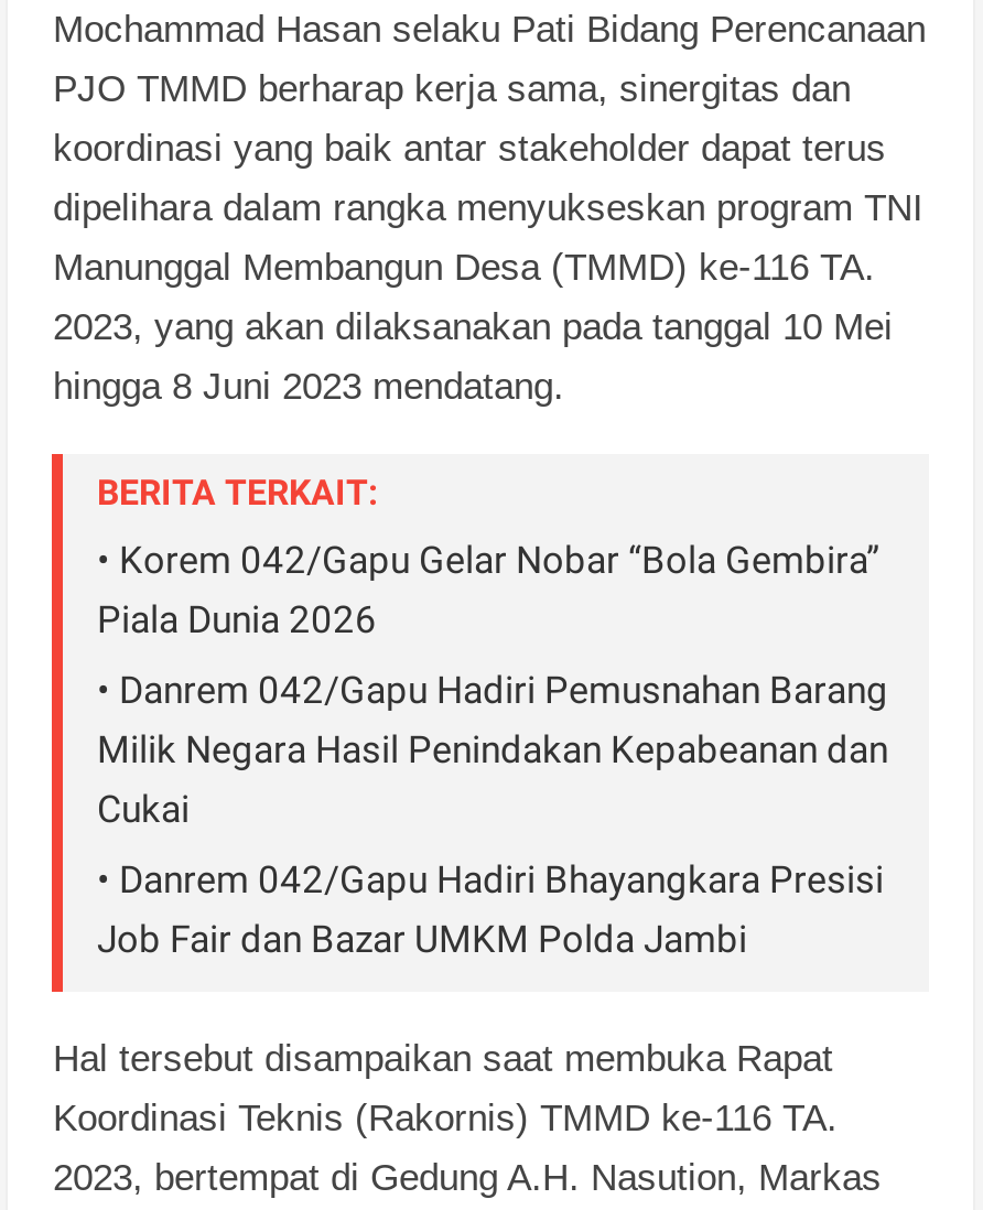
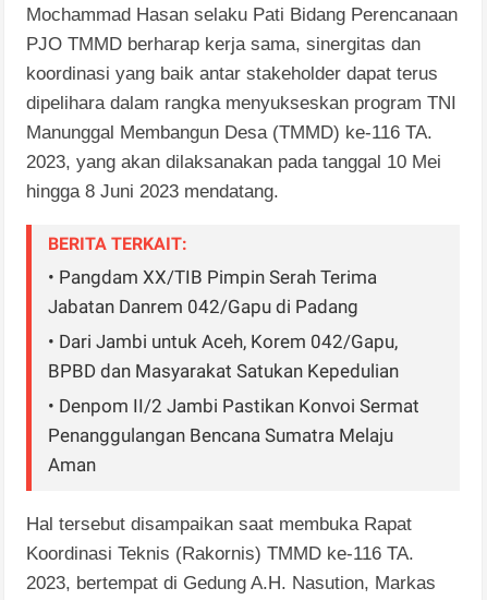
[97,539,879,642] • Korem 042/Gapu Gelar Nobar “Bola Gembira” | Piala Dunia 2026 -> [48,267,378,318] • Pangdam XX/TIB Pimpin Serah Terima | Jabatan Danrem 042/Gapu di Padang
[97,669,888,832] • Danrem 042/Gapu Hadiri Pemusnahan Barang | Milik Negara Hasil Penindakan Kepabeanan dan | Cukai -> [48,331,399,382] • Dari Jambi untuk Aceh, Korem 042/Gapu, | BPBD dan Masyarakat Satukan Kepedulian
[97,858,884,962] • Danrem 042/Gapu Hadiri Bhayangkara Presisi | Job Fair dan Bazar UMKM Polda Jambi -> [48,395,420,476] • Denpom II/2 Jambi Pastikan Konvoi Sermat | Penanggulangan Bencana Sumatra Melaju | Aman

